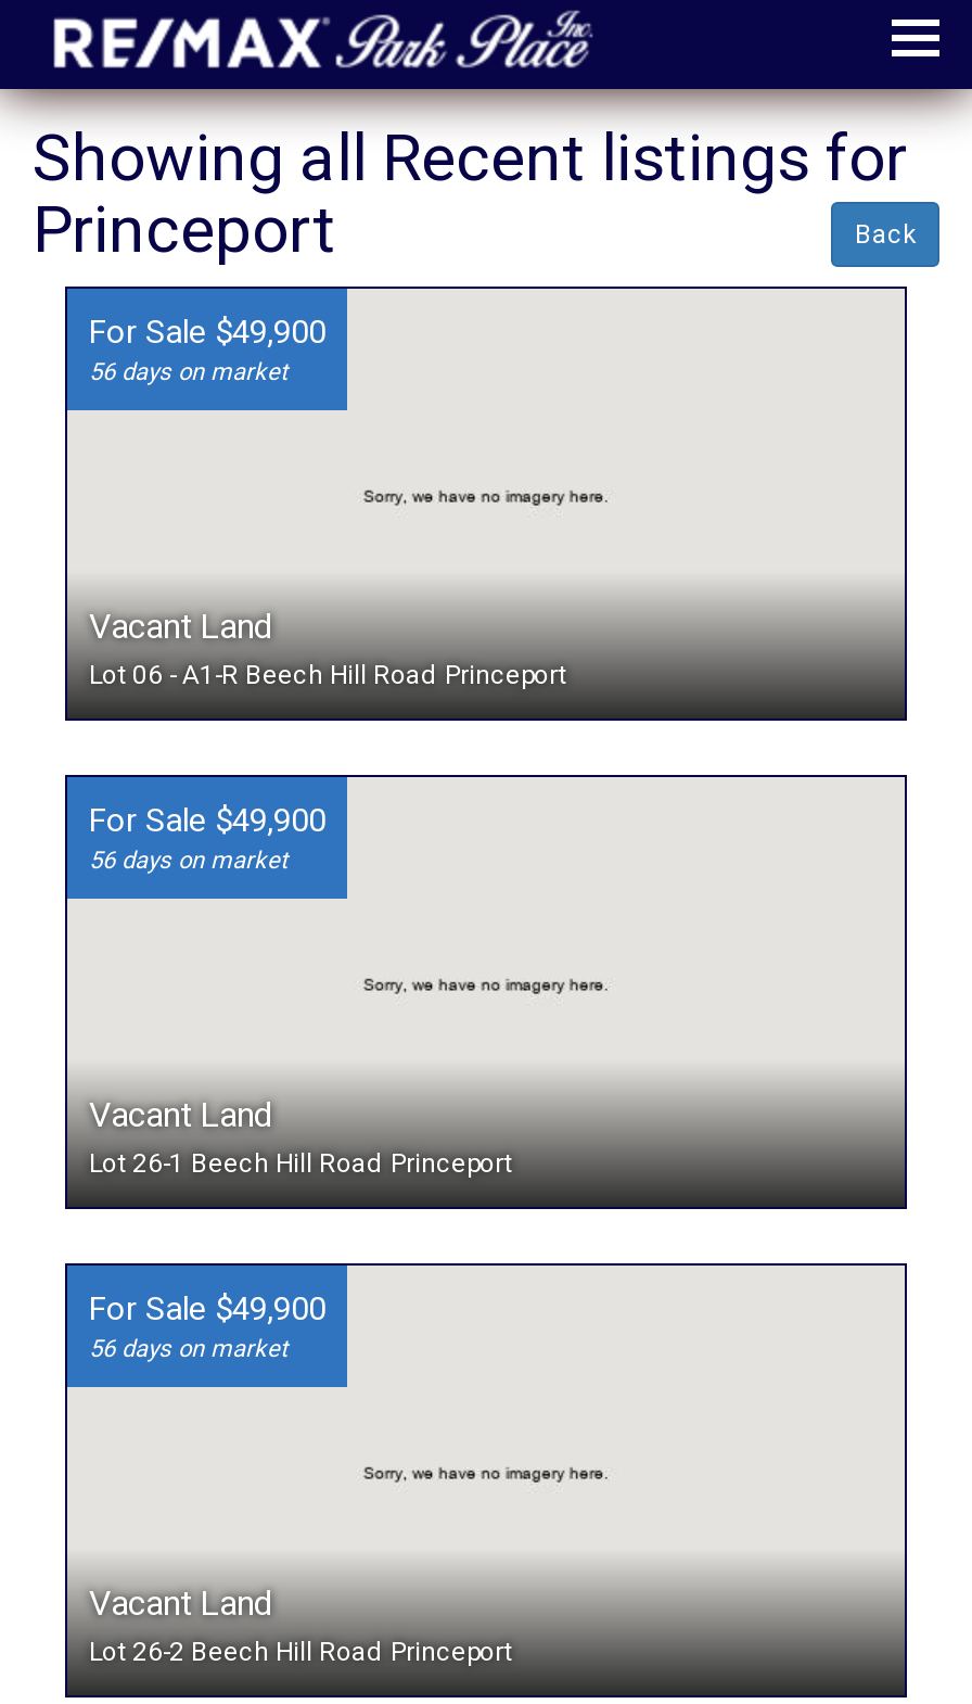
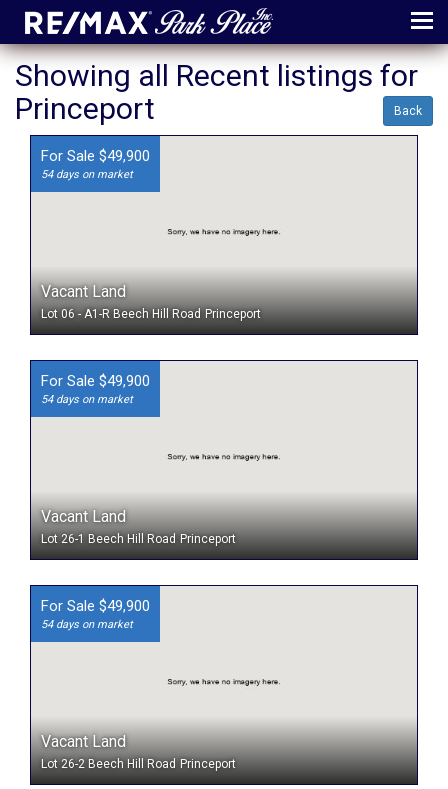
[89,358,289,386] 56 days on market -> [41,168,133,181] 54 days on market
[89,847,289,875] 56 days on market -> [41,393,133,406] 54 days on market
[89,1335,289,1363] 56 days on market -> [41,618,133,631] 54 days on market

